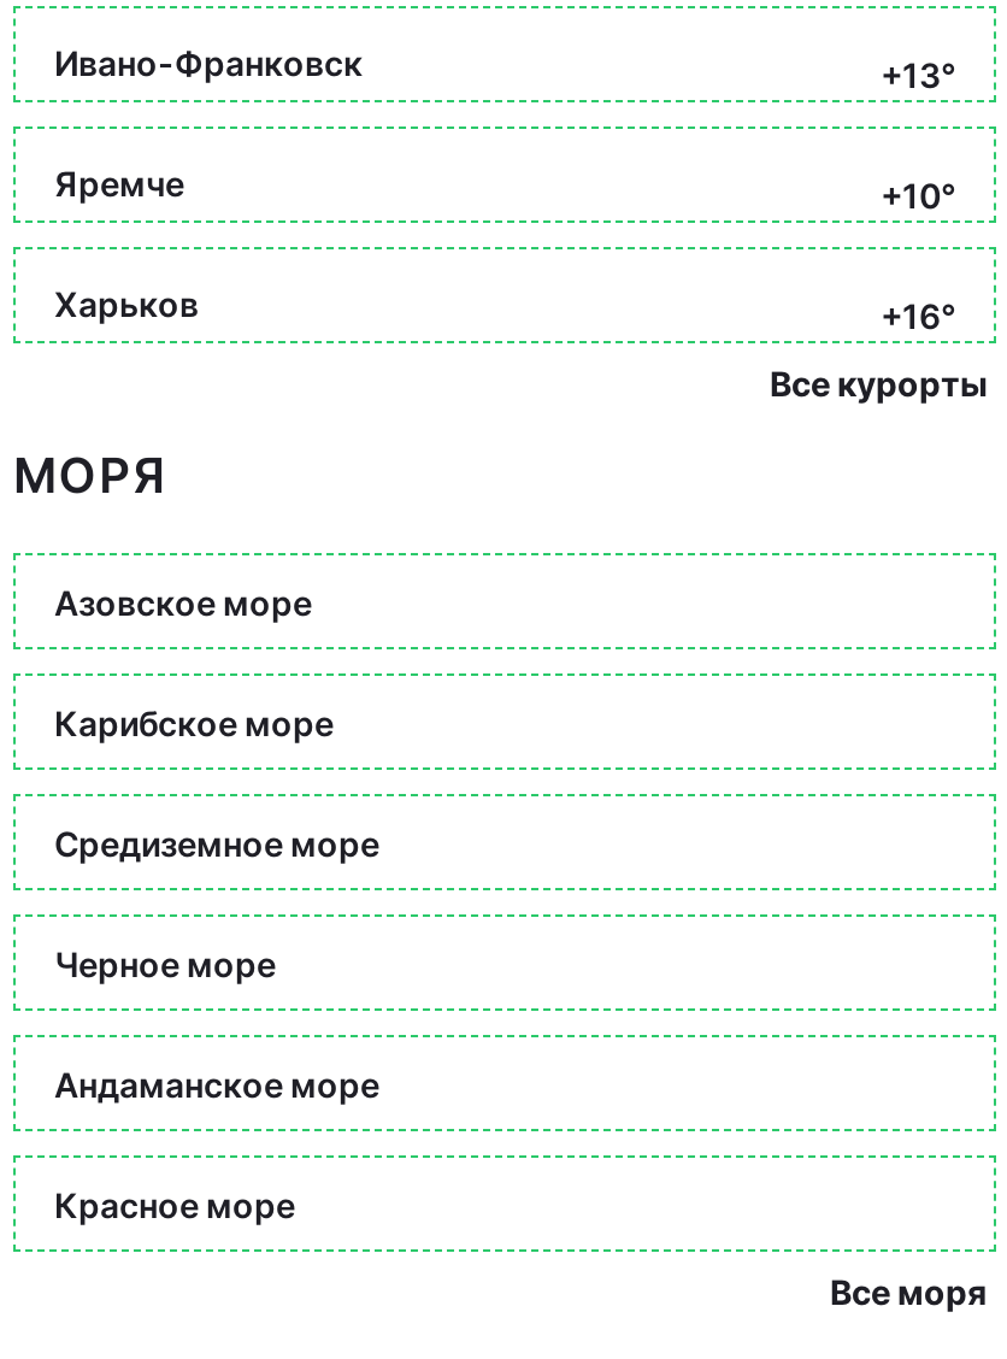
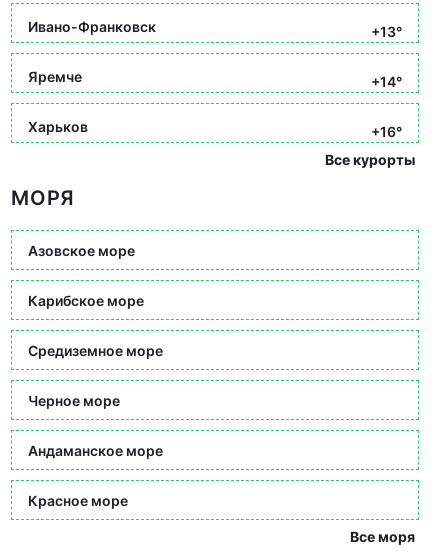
[881,175,955,216] +10° -> [371,73,402,90] +14°

